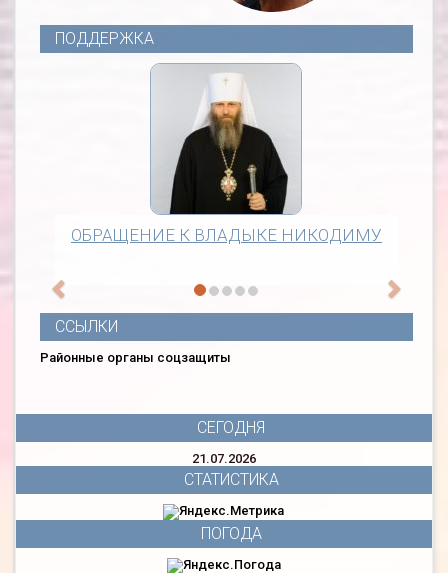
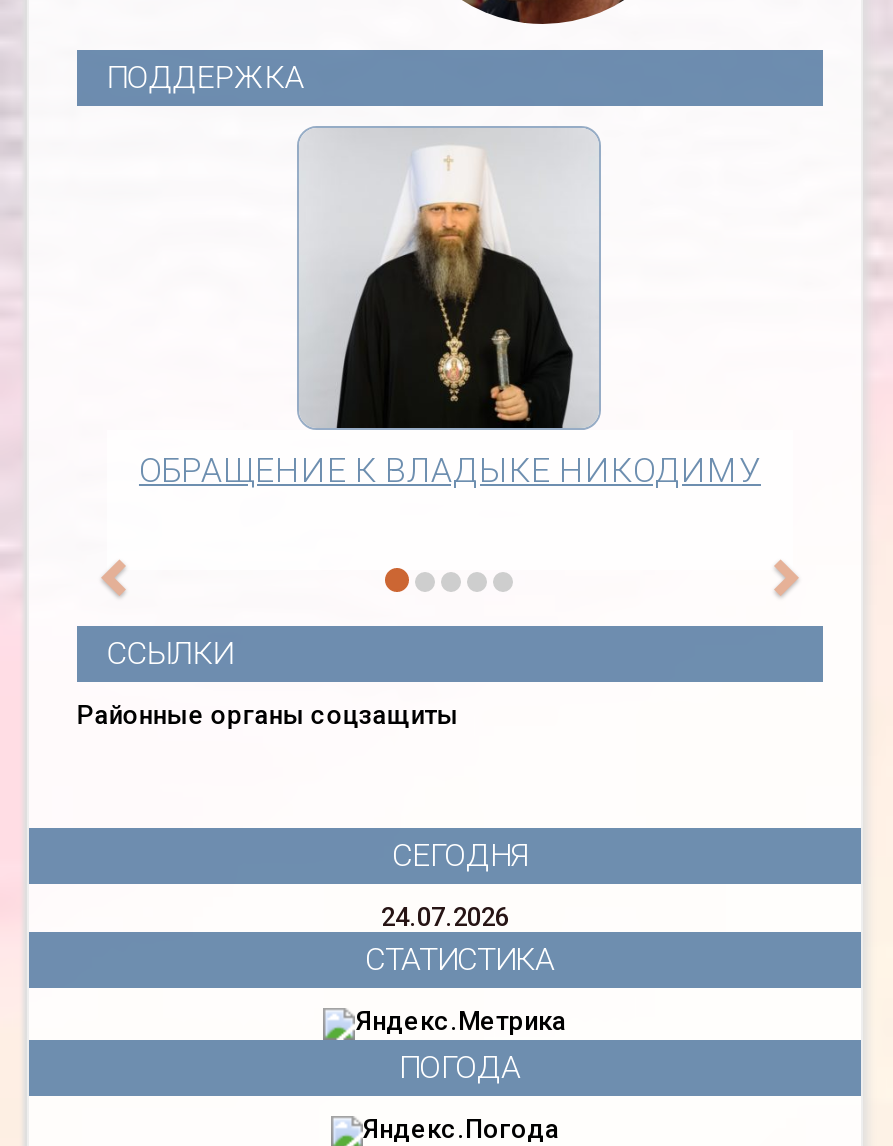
[192,451,256,466] 21.07.2026 -> [381,902,509,932] 24.07.2026

